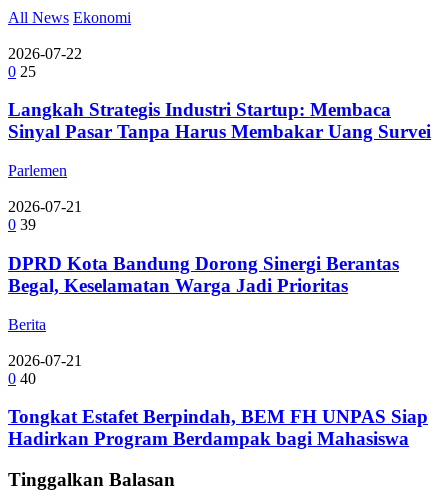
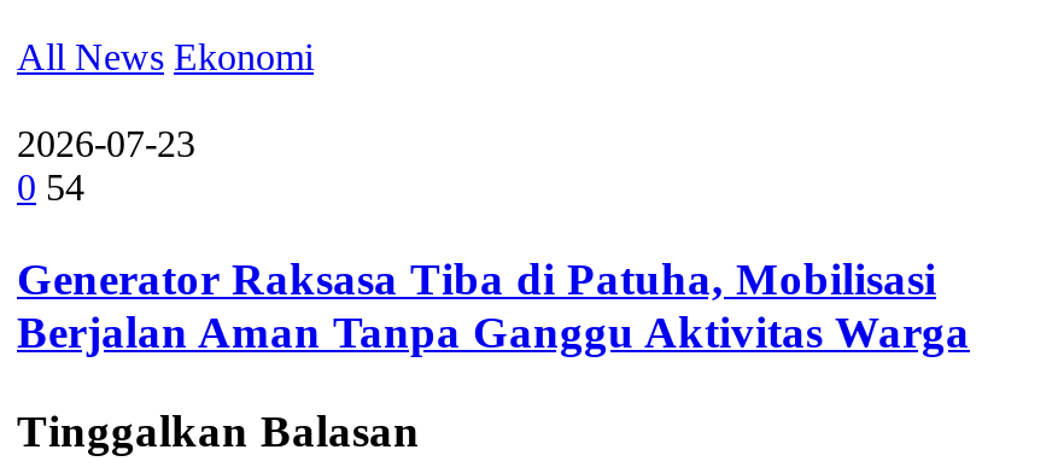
[8,45,431,449] 2026-07-22 | 0 25 | Langkah Strategis Industri Startup: Membaca | Sinyal Pasar Tanpa Harus Membakar Uang Survei | Parlemen | 2026-07-21 | 0 39 | DPRD Kota Bandung Dorong Sinergi Berantas | Begal, Keselamatan Warga Jadi Prioritas | Berita | 2026-07-21 | 0 40 | Tongkat Estafet Berpindah, BEM FH UNPAS Siap | Hadirkan Program Berdampak bagi Mahasiswa -> [17,122,970,358] 2026-07-23 | 0 54 | Generator Raksasa Tiba di Patuha, Mobilisasi | Berjalan Aman Tanpa Ganggu Aktivitas Warga

